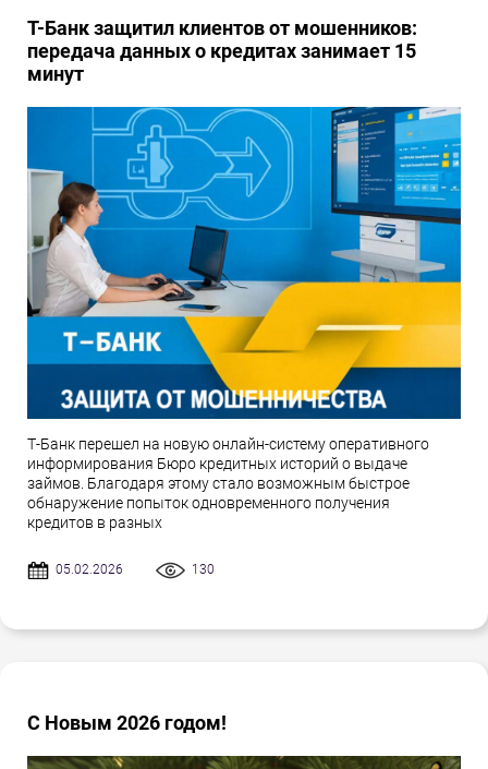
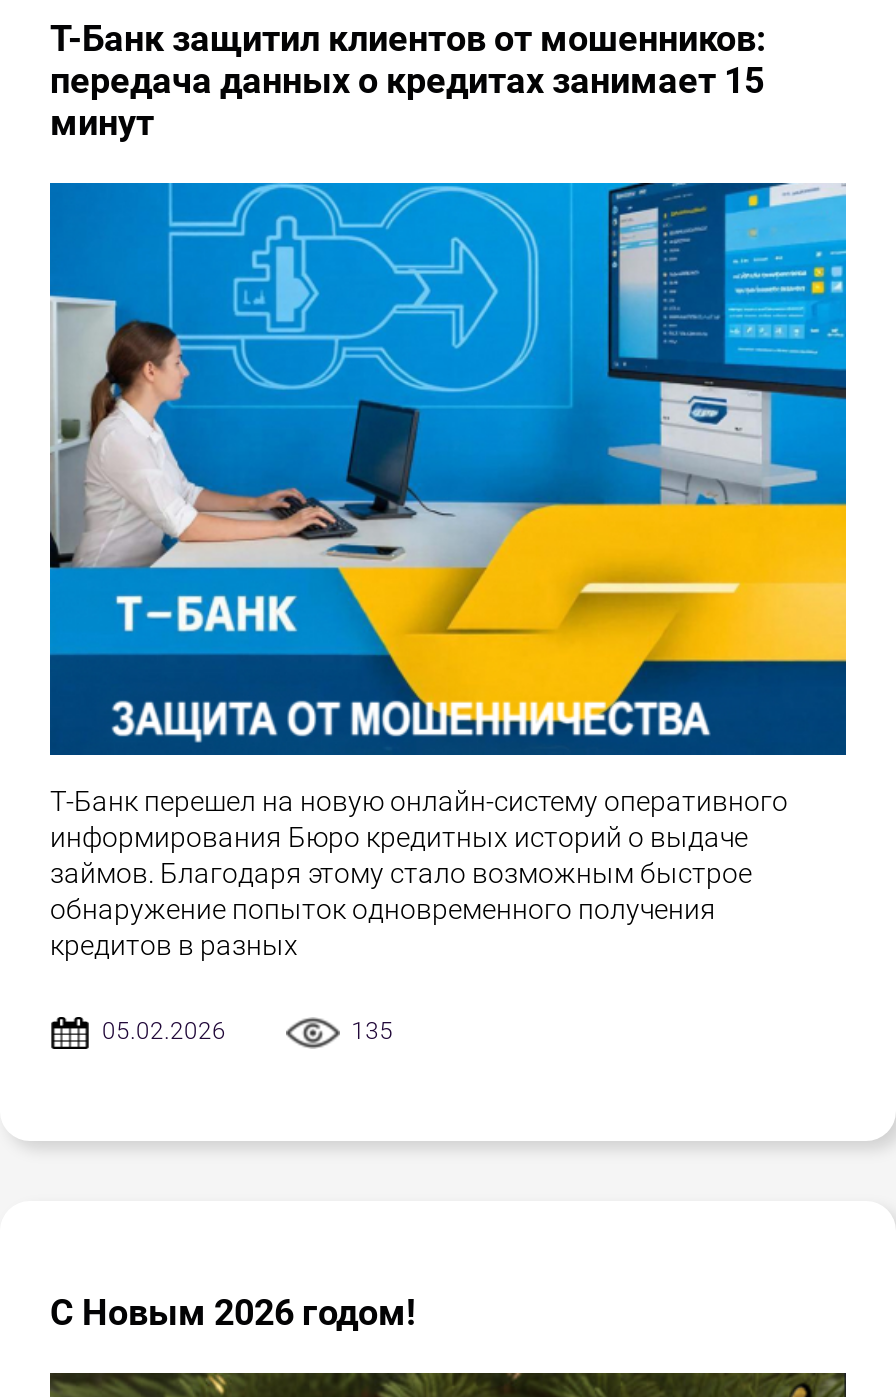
[191,562,214,577] 130 -> [351,1018,393,1046] 135

